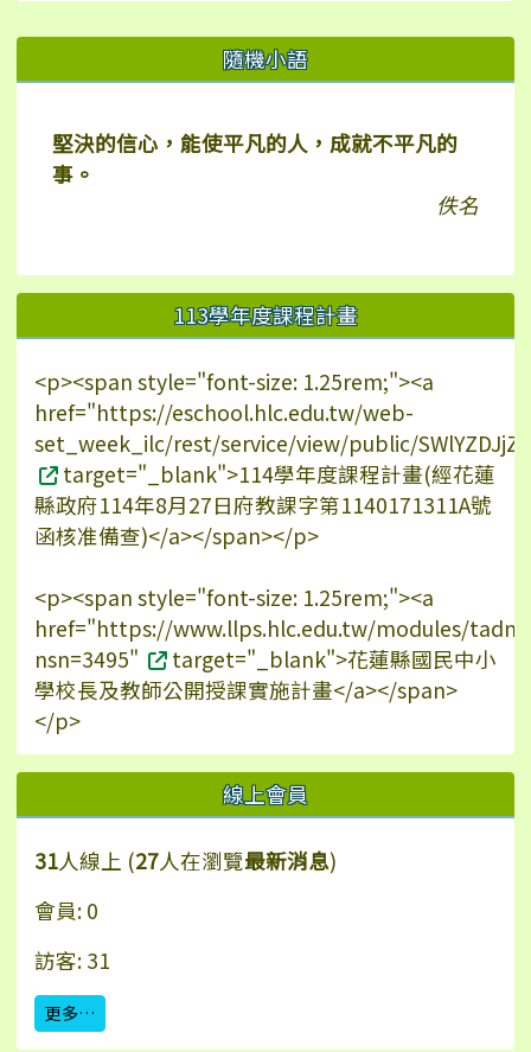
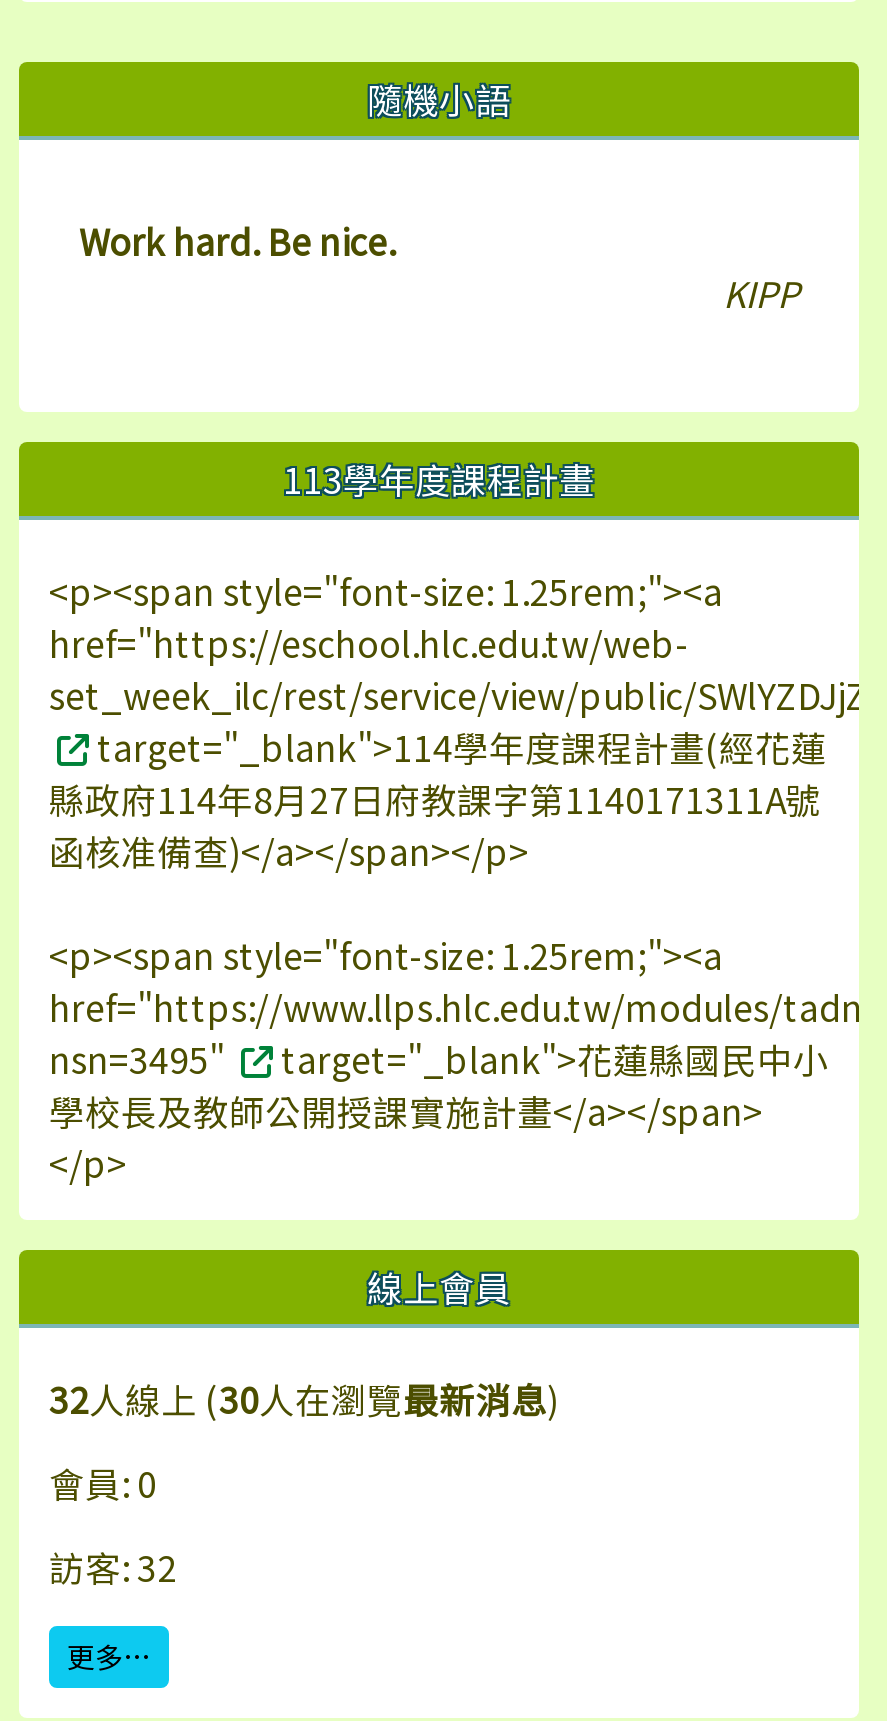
[52,128,479,219] 堅決的信心，能使平凡的人，成就不平凡的 | 事。 | 佚名 -> [79,216,799,318] Work hard. Be nice. | KIPP
[34,846,337,875] 31人線上 (27人在瀏覽最新消息) -> [49,1374,559,1424] 32人線上 (30人在瀏覽最新消息)
[34,945,110,975] 訪客: 31 -> [49,1542,177,1592] 訪客: 32

